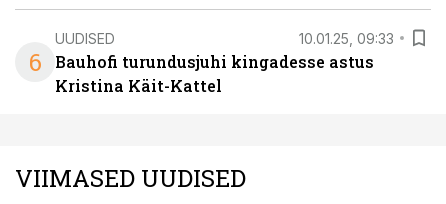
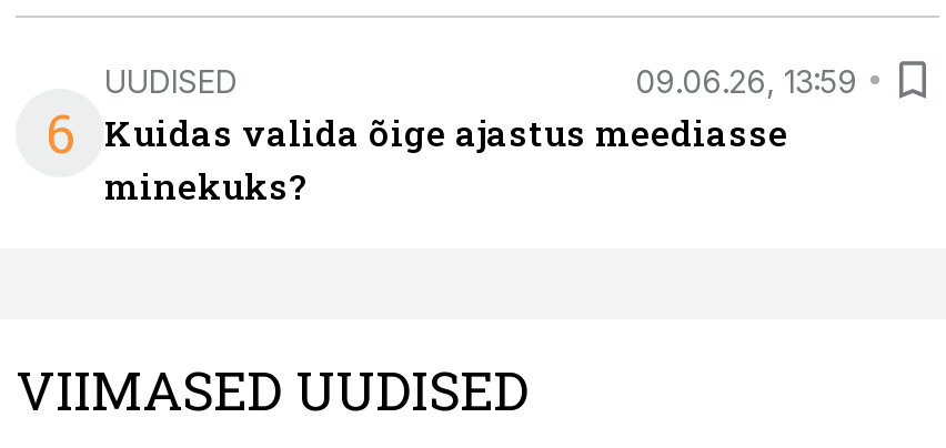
[55,29,394,96] 10.01.25, 09:33 | Bauhofi turundusjuhi kingadesse astus | Kristina Käit-Kattel -> [104,61,857,208] 09.06.26, 13:59 | Kuidas valida õige ajastus meediasse | minekuks?

